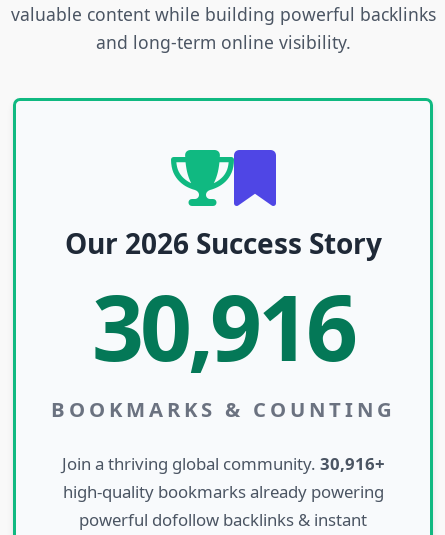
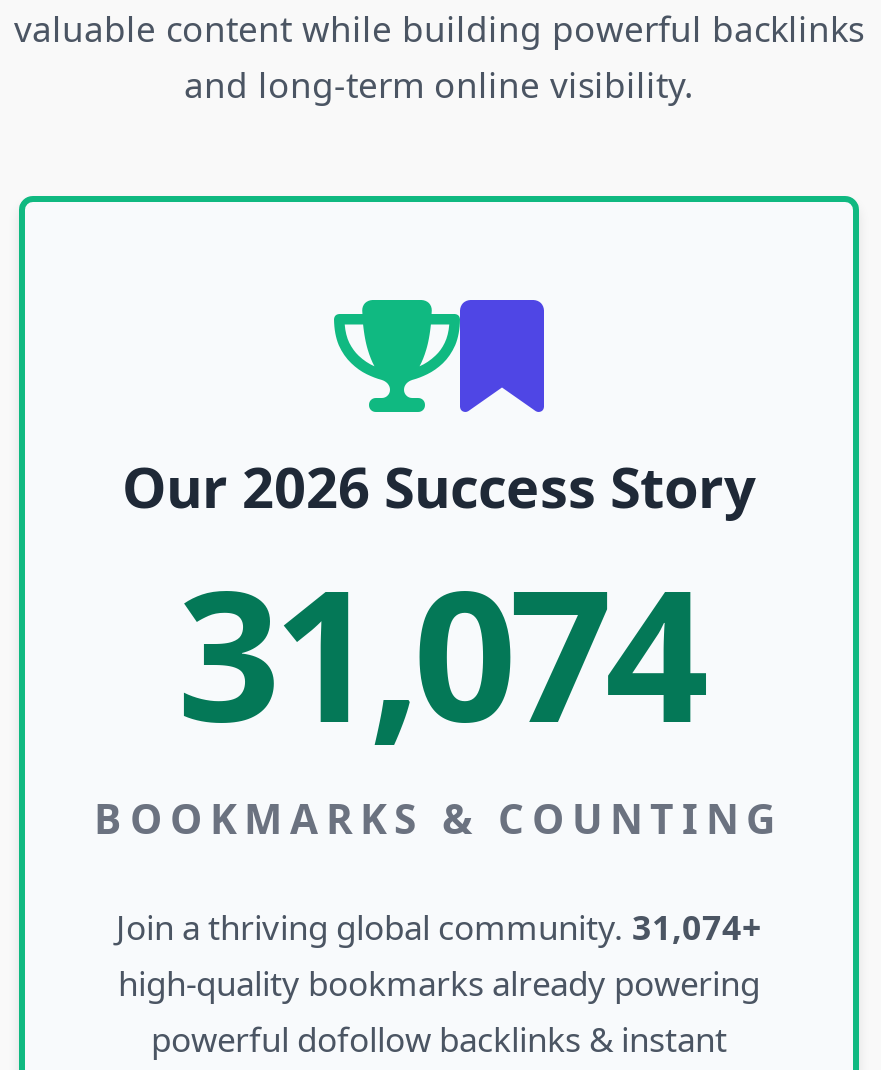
[92,264,354,388] 30,916 -> [177,528,701,776] 31,074
[61,452,384,475] Join a thriving global community. 30,916+ -> [116,904,762,950] Join a thriving global community. 31,074+

